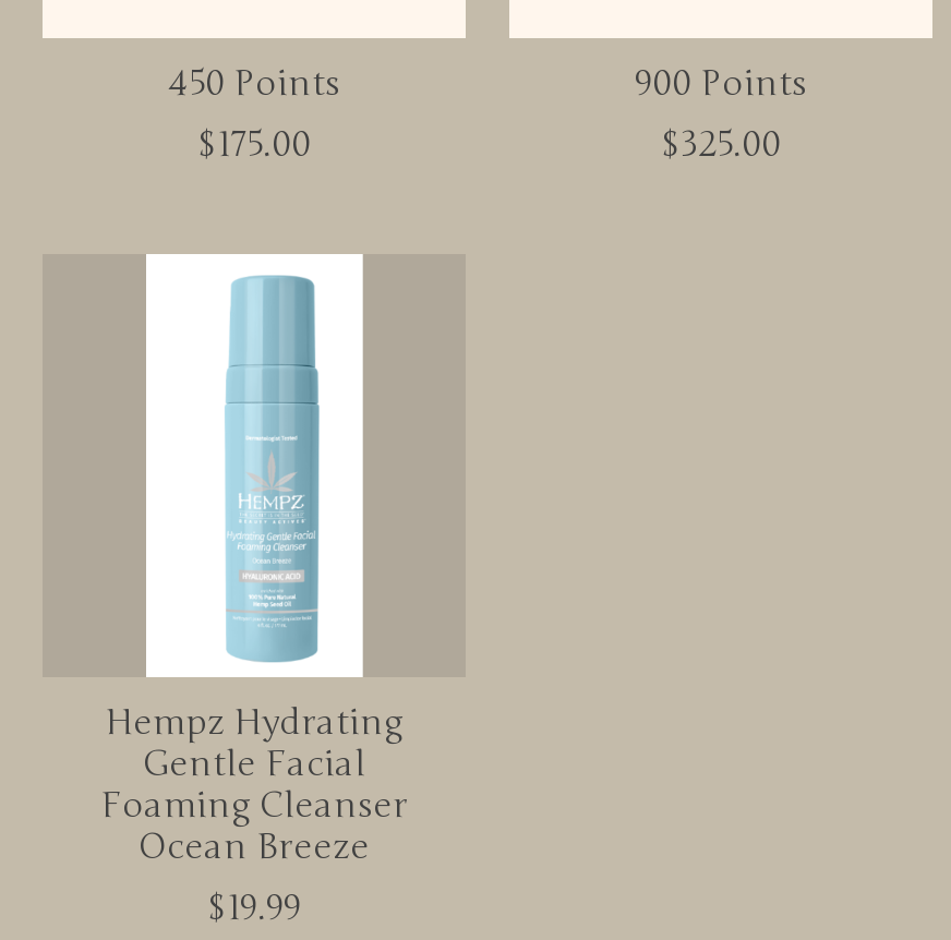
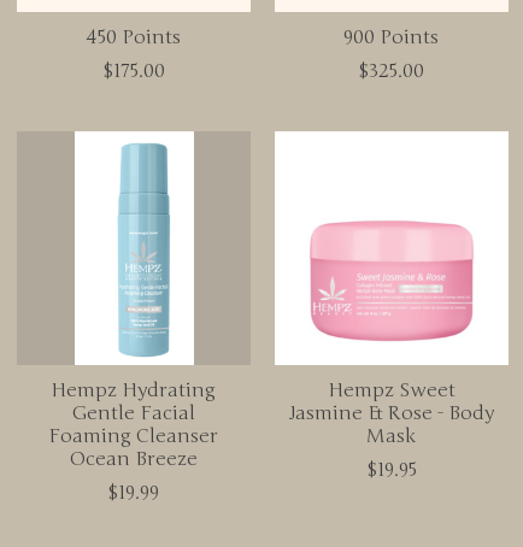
none -> [274,130,510,482] [image] | Hempz Sweet | Jasmine & Rose - Body | Mask | $19.95

